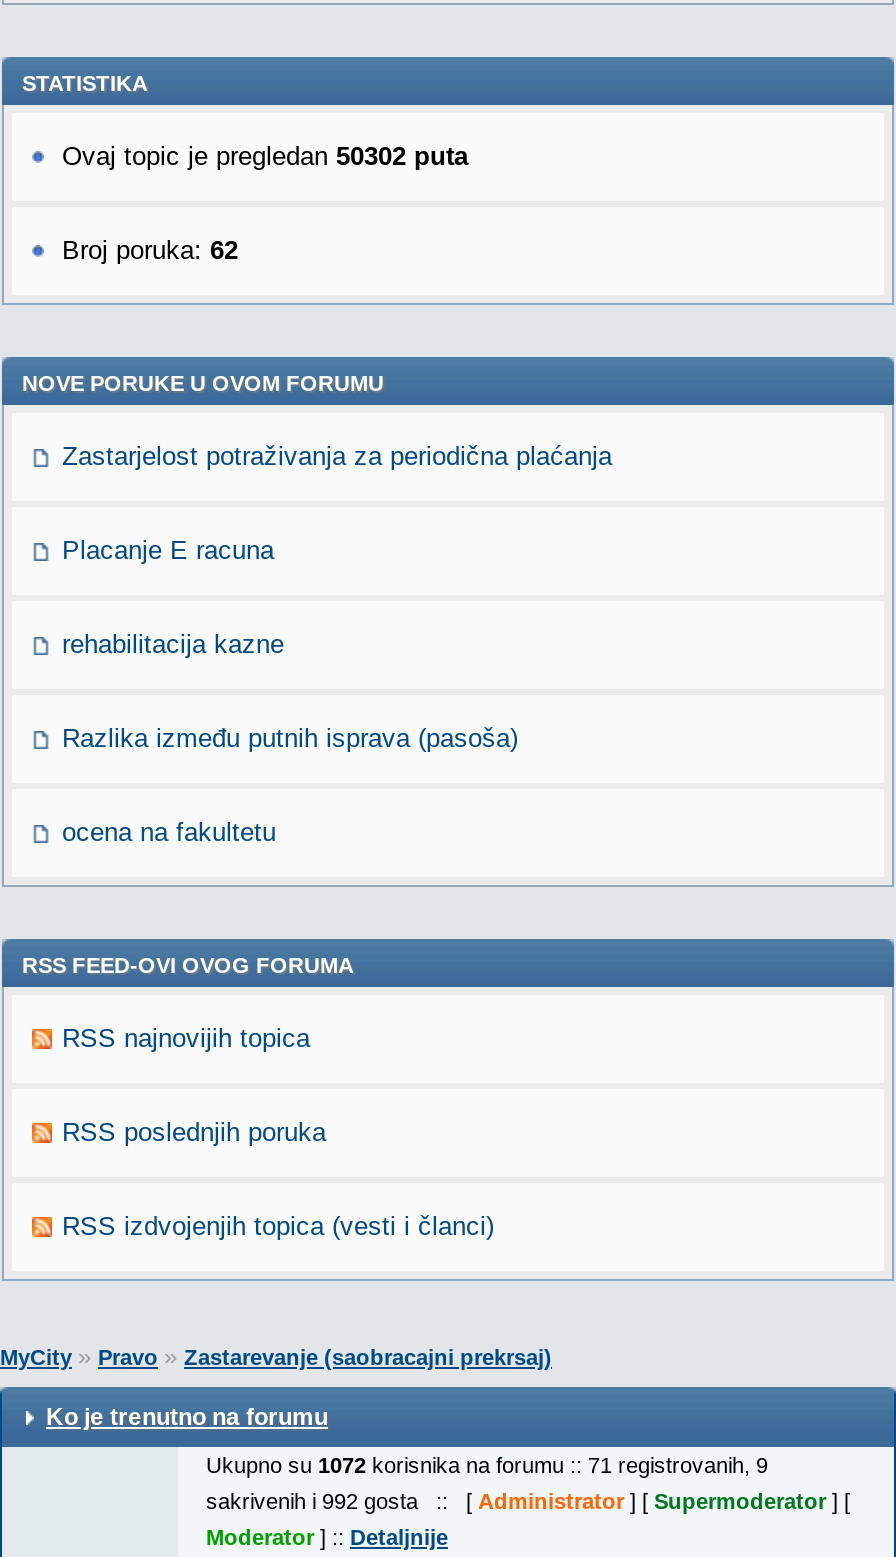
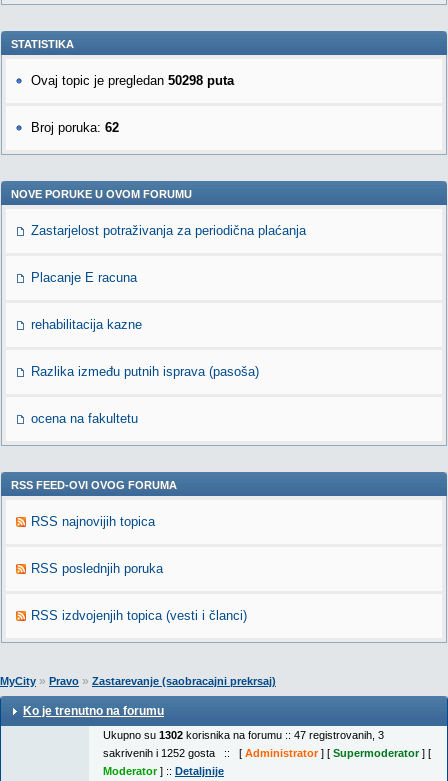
[62,141,468,171] Ovaj topic je pregledan 50302 puta -> [31,73,234,88] Ovaj topic je pregledan 50298 puta
[206,1453,768,1477] Ukupno su 1072 korisnika na forumu :: 71 registrovanih, 9 -> [103,729,384,741] Ukupno su 1302 korisnika na forumu :: 47 registrovanih, 3
[206,1489,850,1513] sakrivenih i 992 gosta :: [Administrator] [Supermoderator] [ -> [103,747,431,759] sakrivenih i 1252 gosta :: [Administrator] [Supermoderator] [

